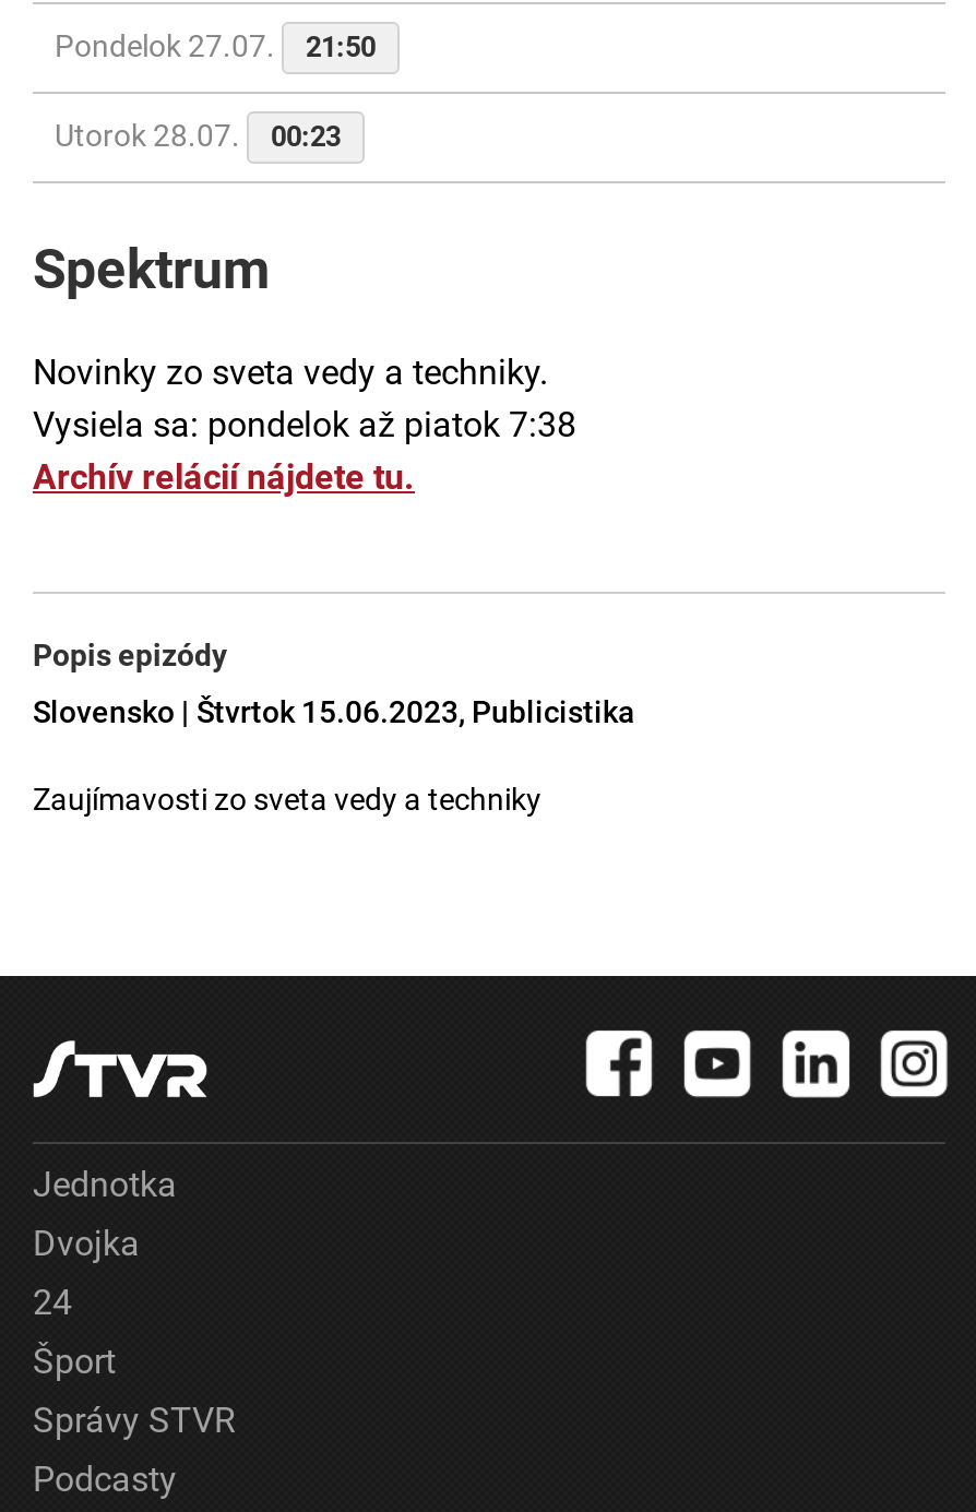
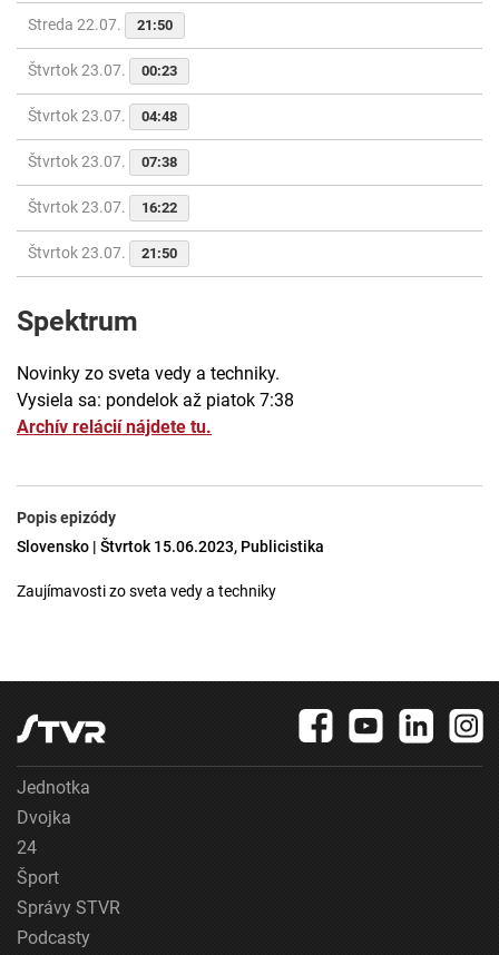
[55,29,376,64] Pondelok 27.07. 21:50 -> [28,16,173,34] Streda 22.07. 21:50
[55,119,341,153] Utorok 28.07. 00:23 -> [28,62,177,79] Štvrtok 23.07. 00:23
none -> [28,107,177,262] Štvrtok 23.07. | 04:48 | Štvrtok 23.07. | 07:38 | Štvrtok 23.07. | 16:22 | Štvrtok 23.07. | 21:50

